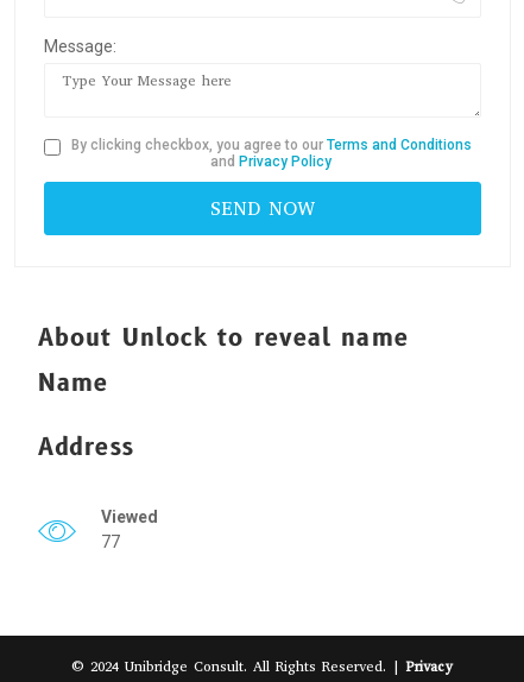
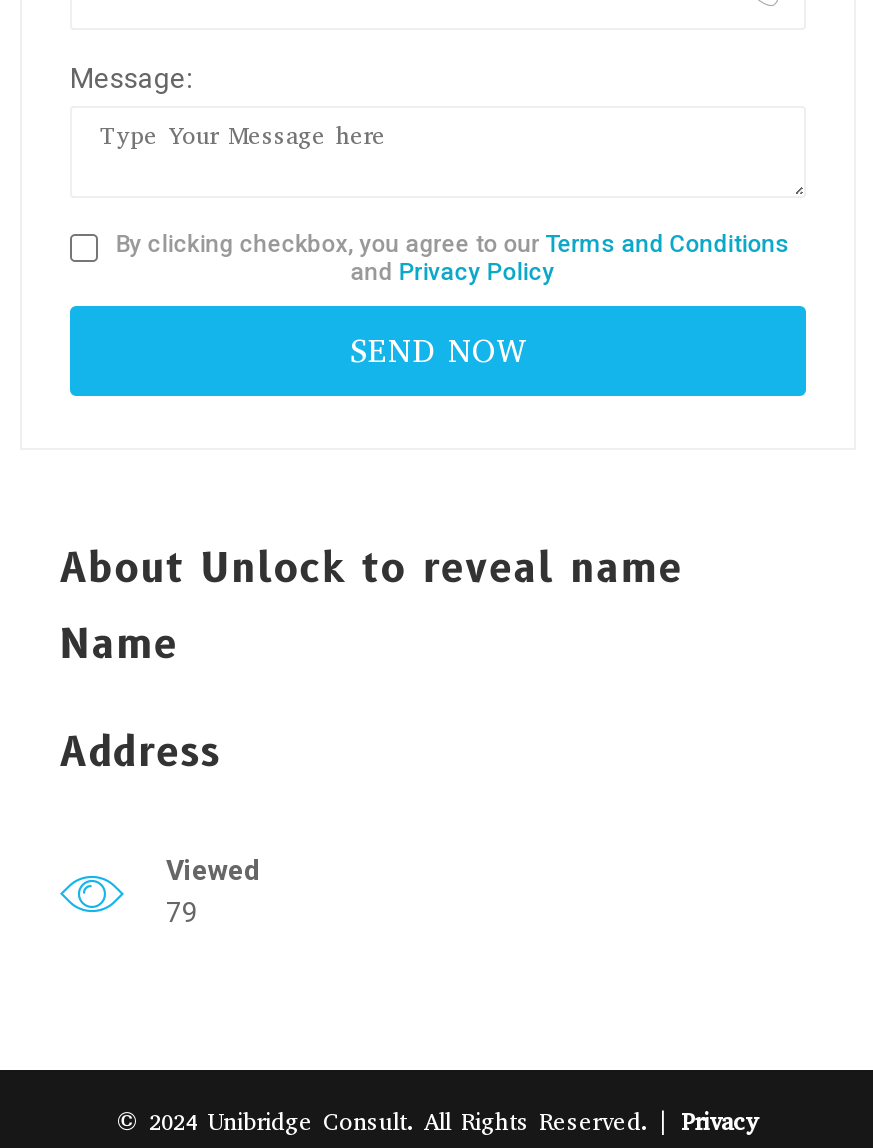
[101,532,120,551] 77 -> [166,896,198,928] 79

